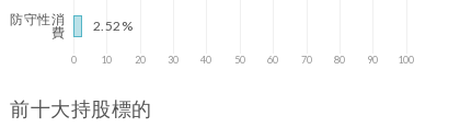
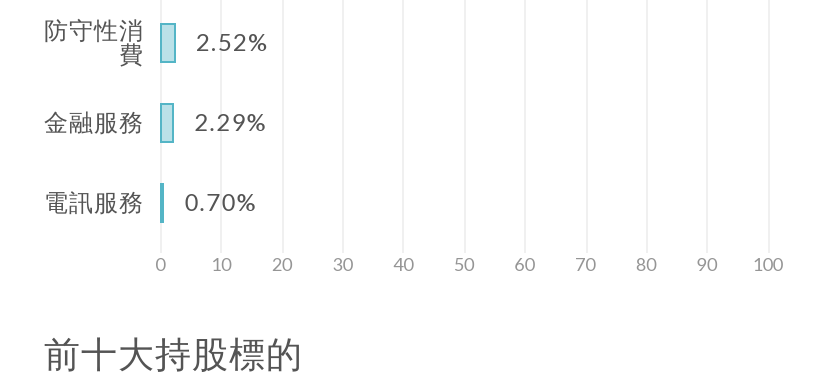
none -> [44,107,144,217] 金融服務 | 電訊服務
none -> [184,107,267,217] 2.29% | 0.70%

